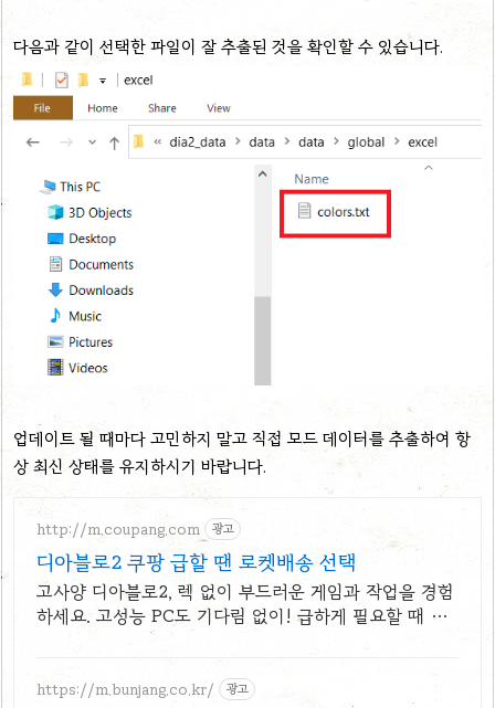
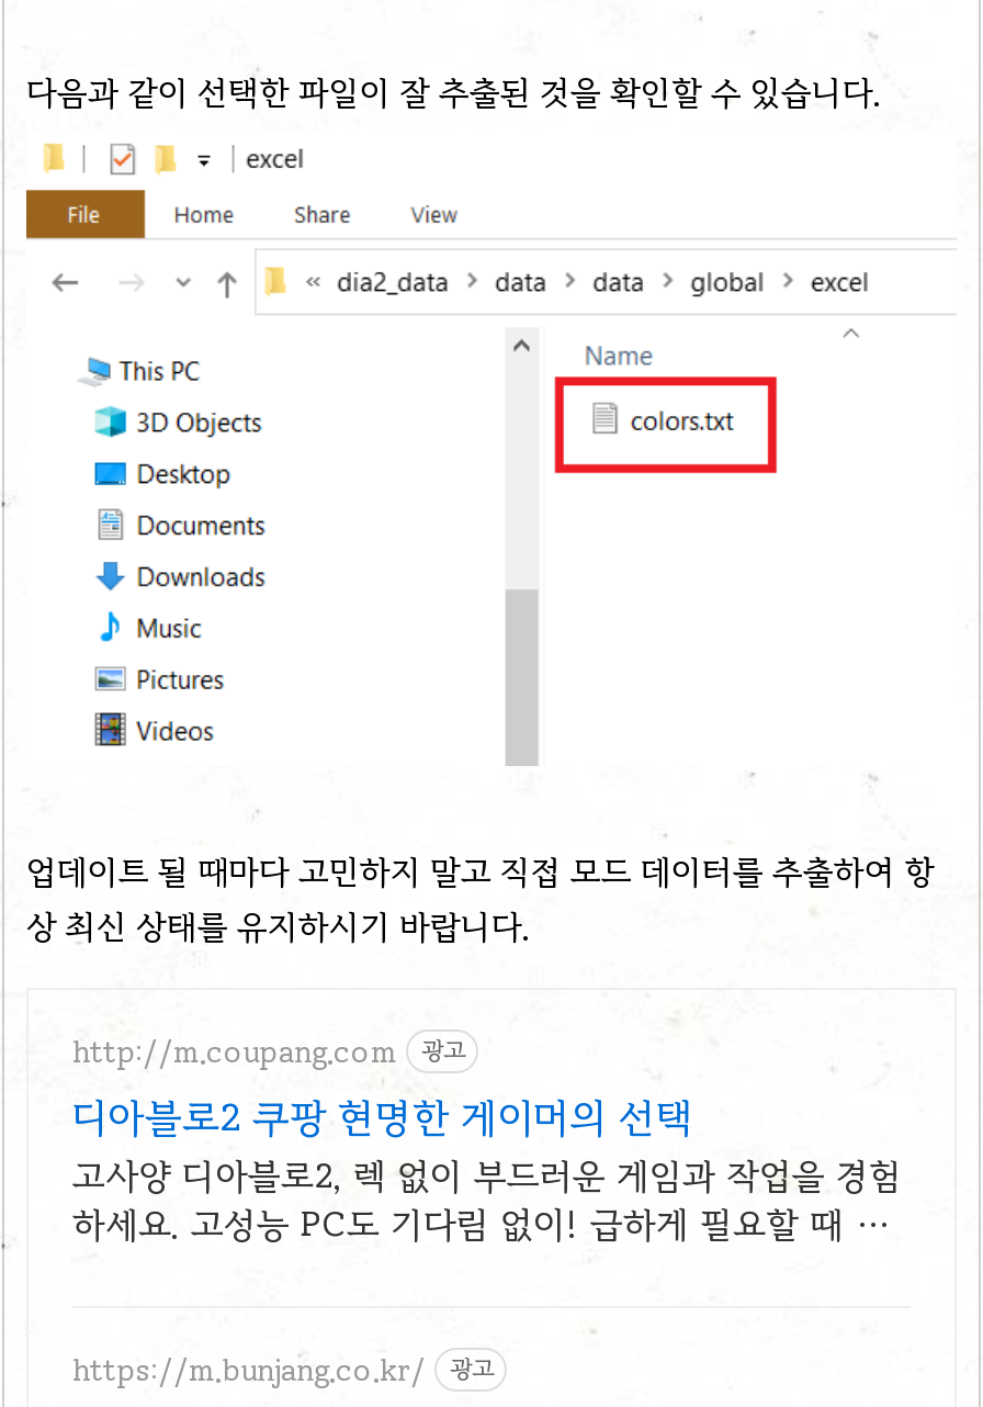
[36,550,357,574] 디아블로2 쿠팡 급할 땐 로켓배송 선택 -> [72,1093,693,1141] 디아블로2 쿠팡 현명한 게이머의 선택

